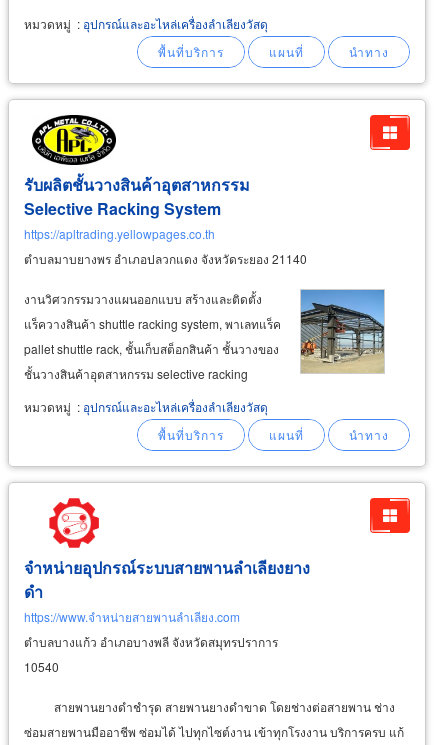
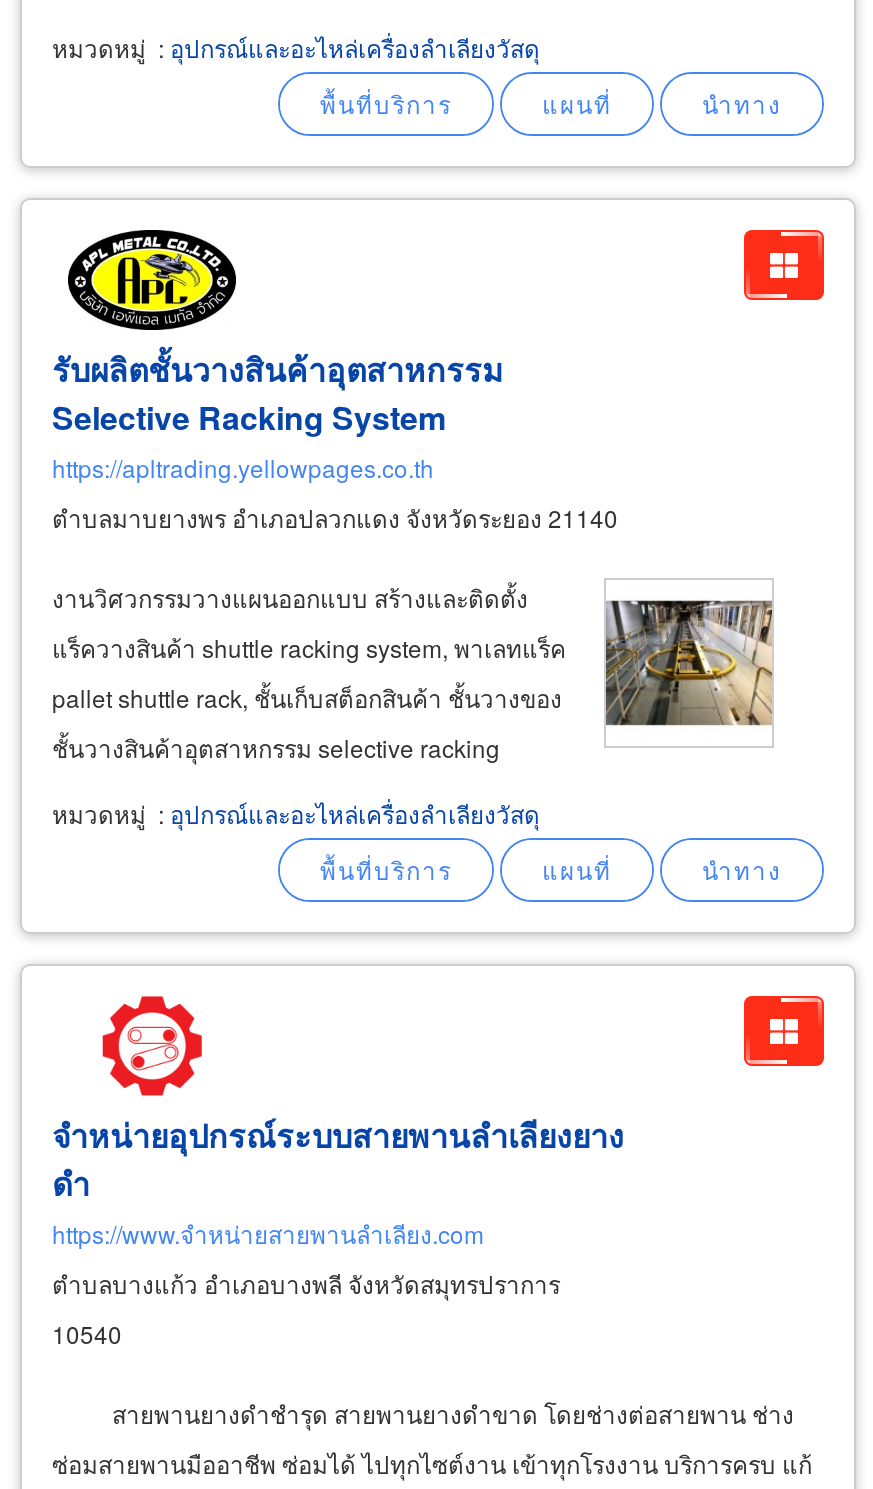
[300,289,385,374] [image] -> [606,580,774,746] [image]

